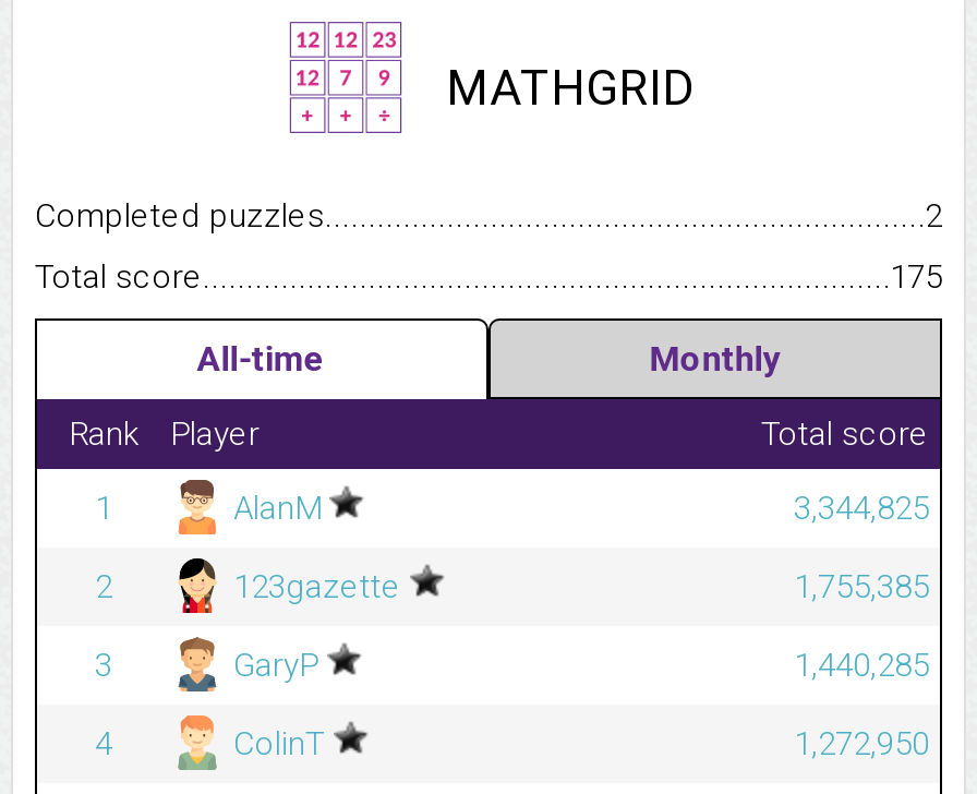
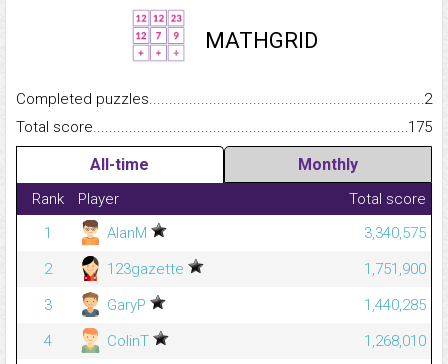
[794,489,929,528] 3,344,825 -> [364,224,426,242] 3,340,575
[794,567,929,606] 1,755,385 -> [364,260,426,278] 1,751,900
[794,724,929,763] 1,272,950 -> [364,332,426,350] 1,268,010

